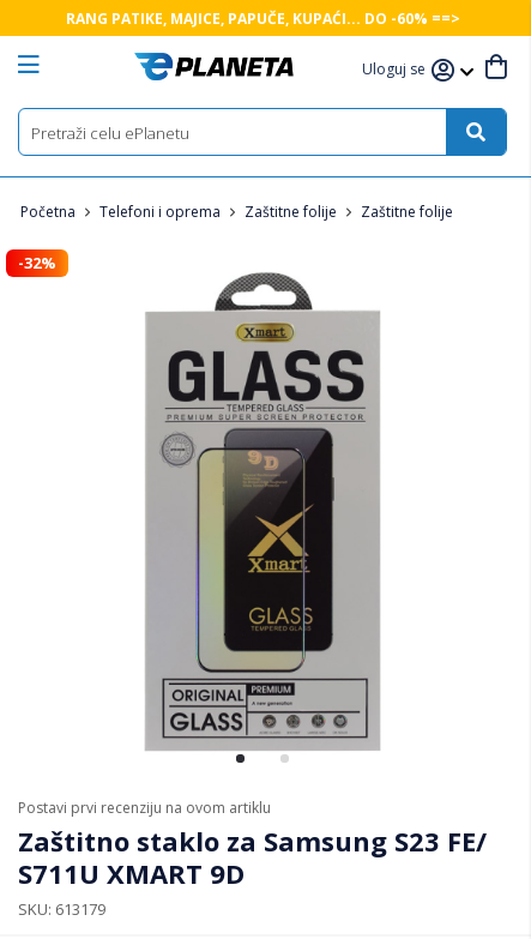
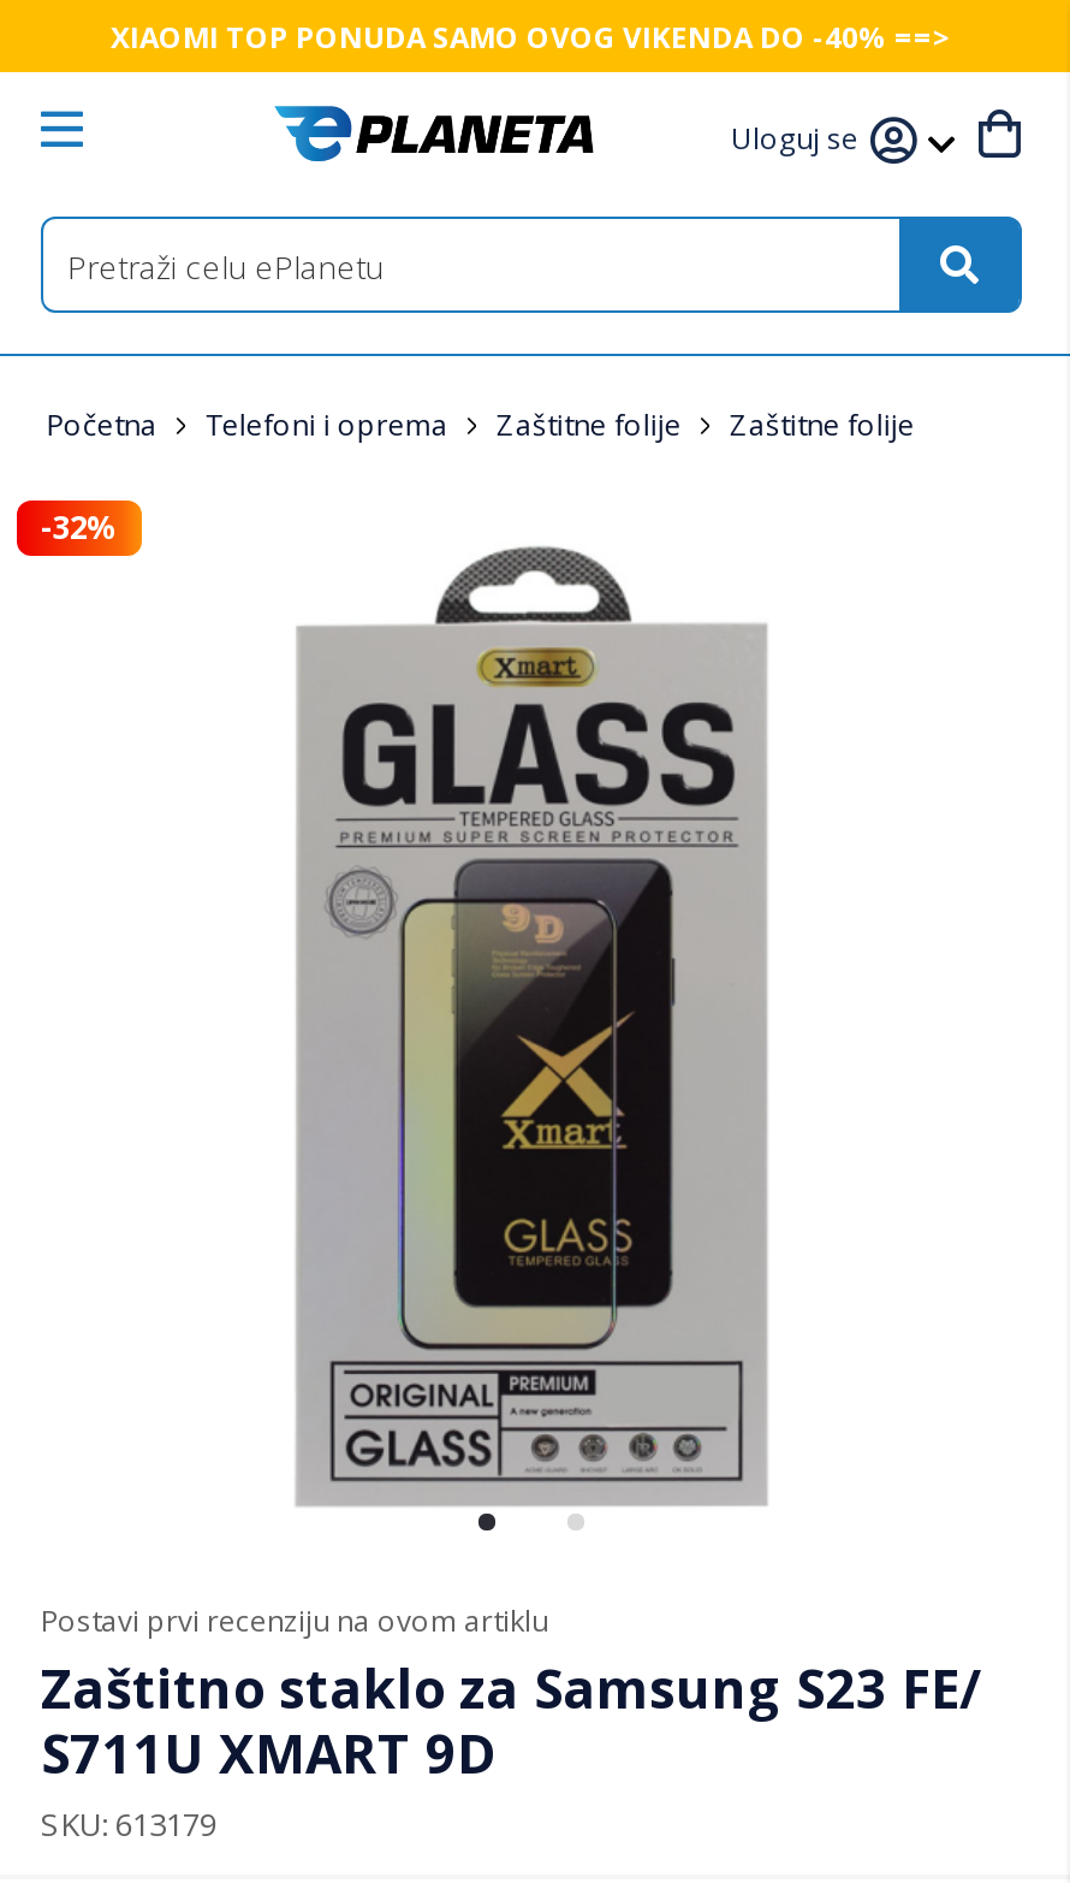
[65,8,460,28] RANG PATIKE, MAJICE, PAPUČE, KUPAĆI... DO -60% ==> -> [111,16,952,57] XIAOMI TOP PONUDA SAMO OVOG VIKENDA DO -40% ==>

